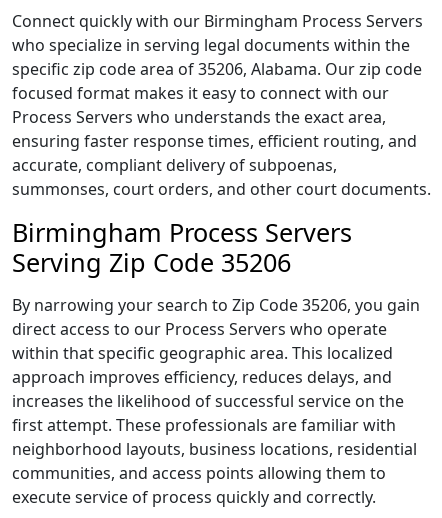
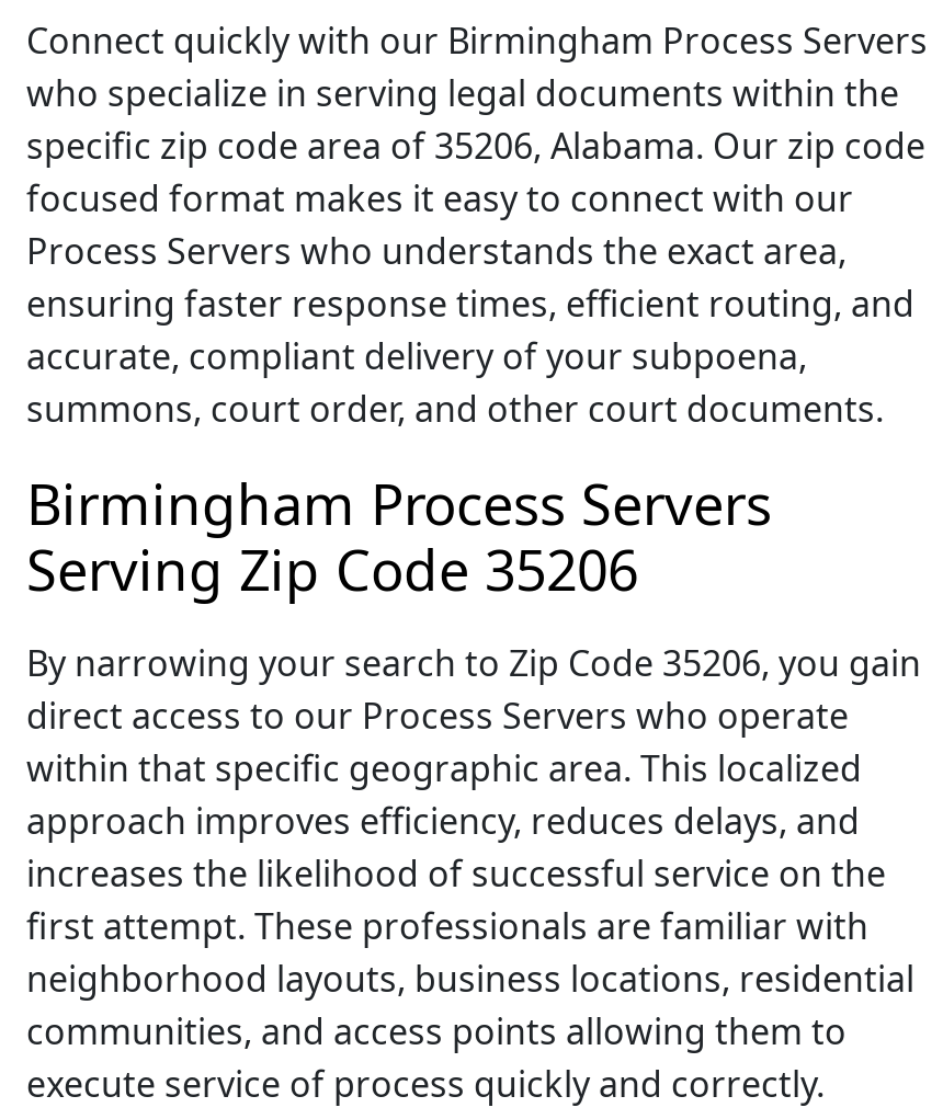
[12,154,431,200] accurate, compliant delivery of subpoenas, | summonses, court orders, and other court documents. -> [26,332,884,433] accurate, compliant delivery of your subpoena, | summons, court order, and other court documents.

